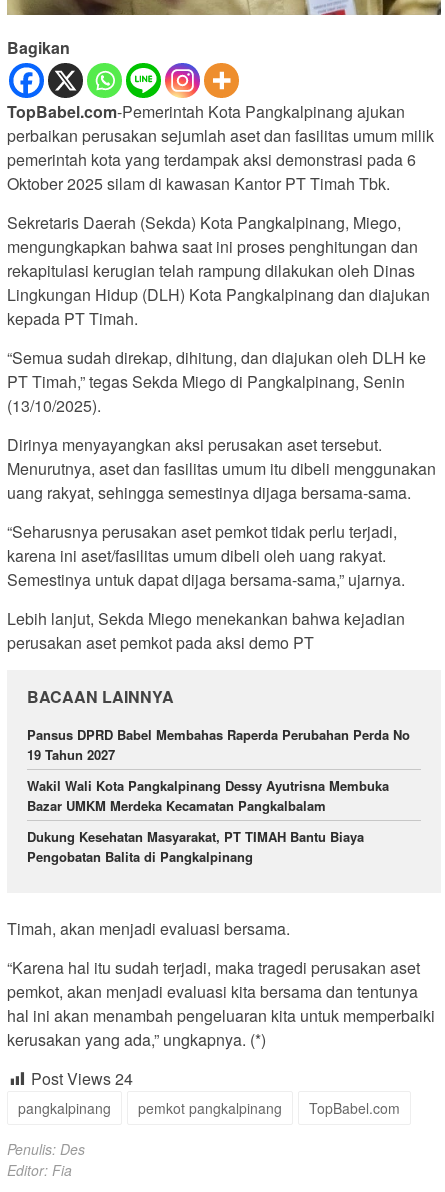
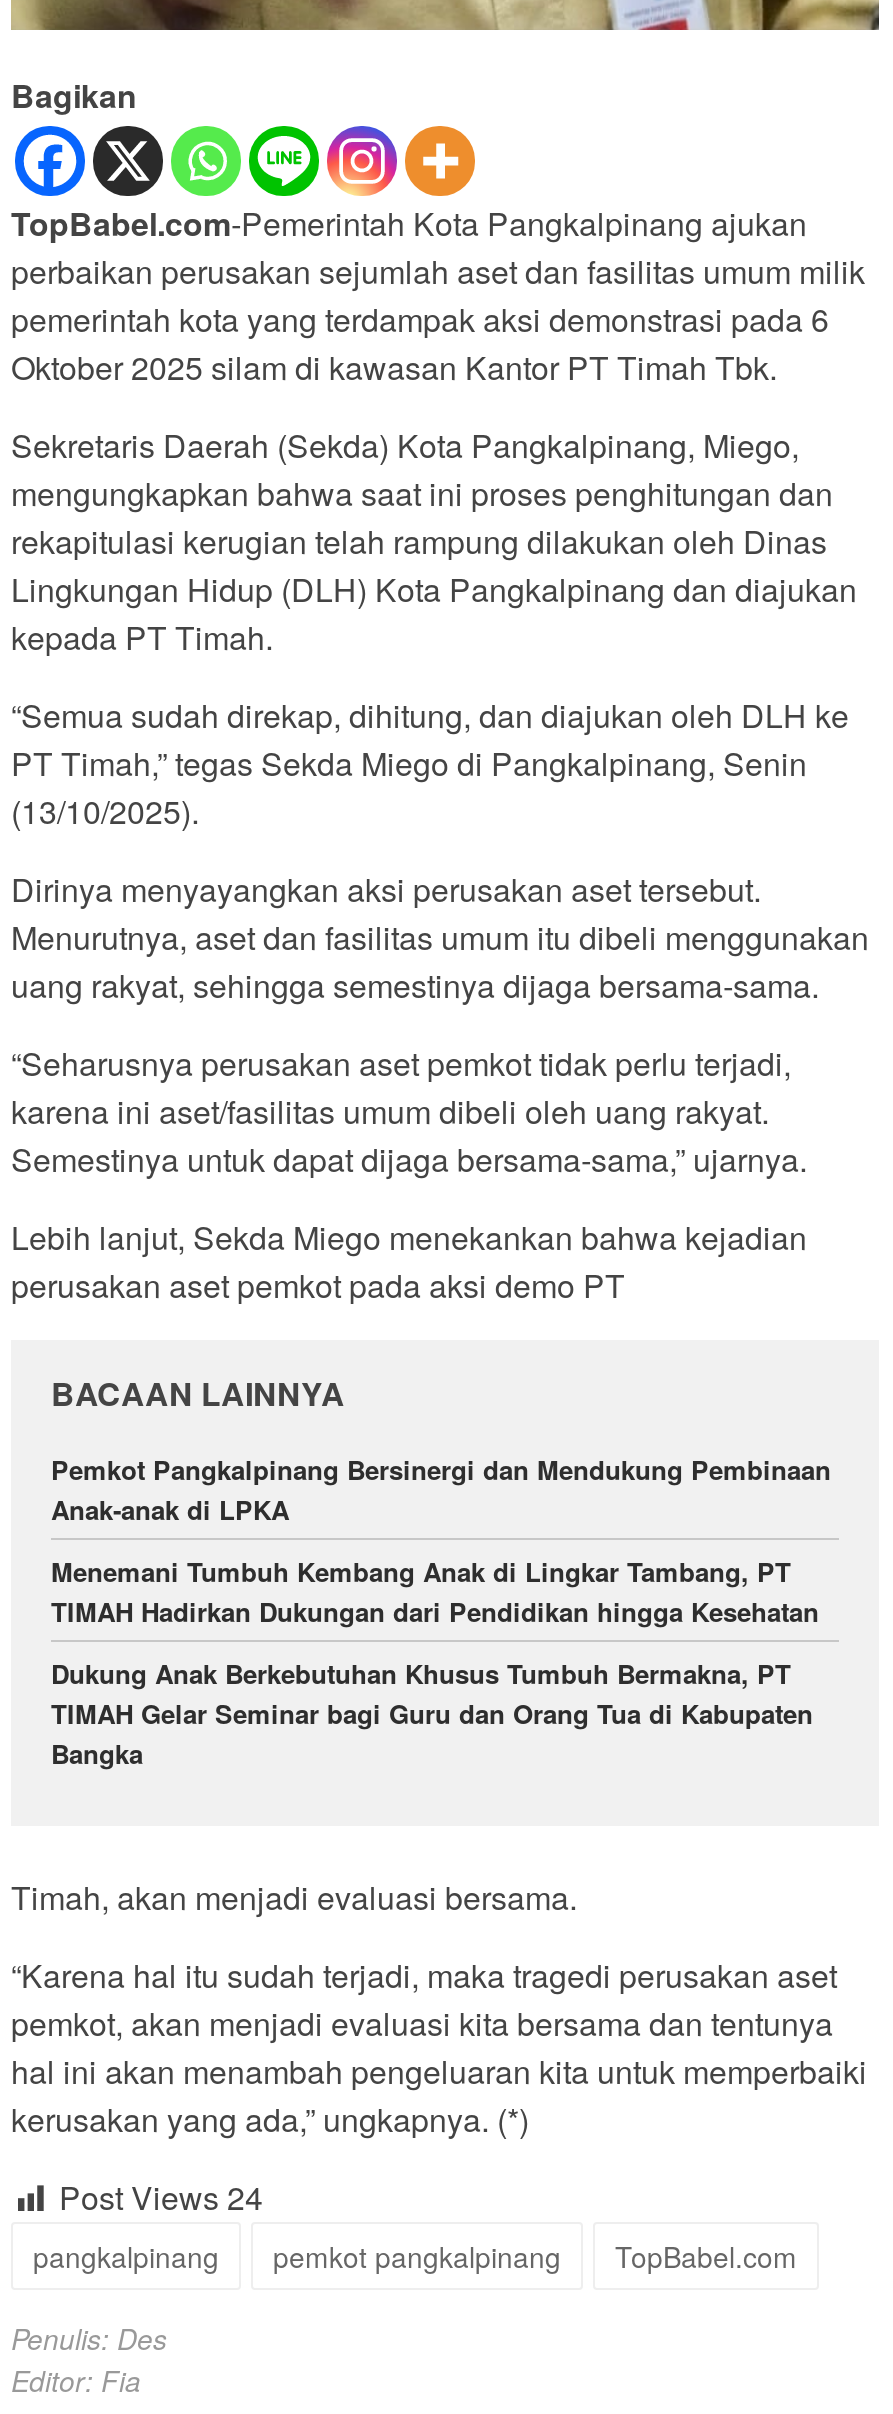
[27,725,410,764] Pansus DPRD Babel Membahas Raperda Perubahan Perda No | 19 Tahun 2027 -> [51,1451,831,1529] Pemkot Pangkalpinang Bersinergi dan Mendukung Pembinaan | Anak-anak di LPKA
[27,776,389,815] Wakil Wali Kota Pangkalpinang Dessy Ayutrisna Membuka | Bazar UMKM Merdeka Kecamatan Pangkalbalam -> [51,1553,819,1631] Menemani Tumbuh Kembang Anak di Lingkar Tambang, PT | TIMAH Hadirkan Dukungan dari Pendidikan hingga Kesehatan
[27,827,364,866] Dukung Kesehatan Masyarakat, PT TIMAH Bantu Biaya | Pengobatan Balita di Pangkalpinang -> [51,1655,813,1773] Dukung Anak Berkebutuhan Khusus Tumbuh Bermakna, PT | TIMAH Gelar Seminar bagi Guru dan Orang Tua di Kabupaten | Bangka

